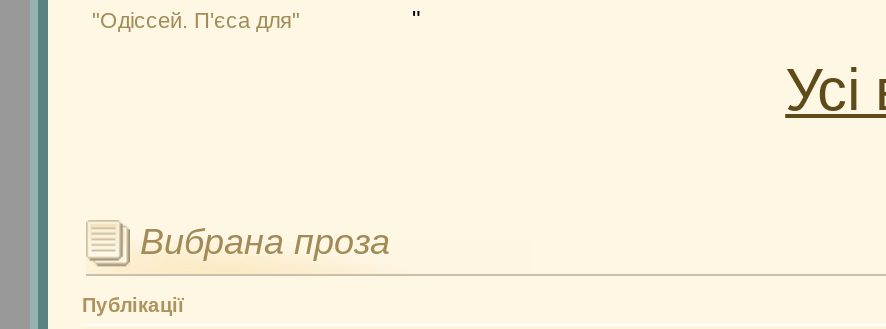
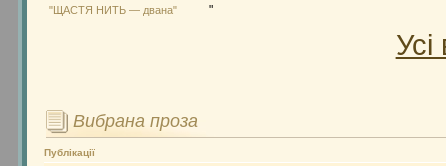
[92,8,300,32] "Одіссей. П'єса для" -> [49,4,177,16] "ЩАСТЯ НИТЬ — двана"

